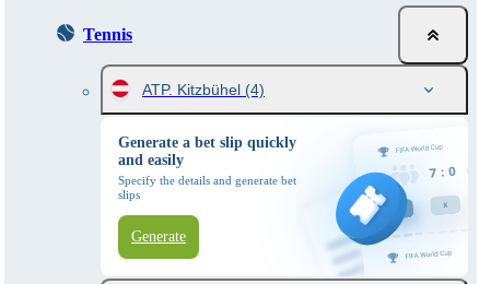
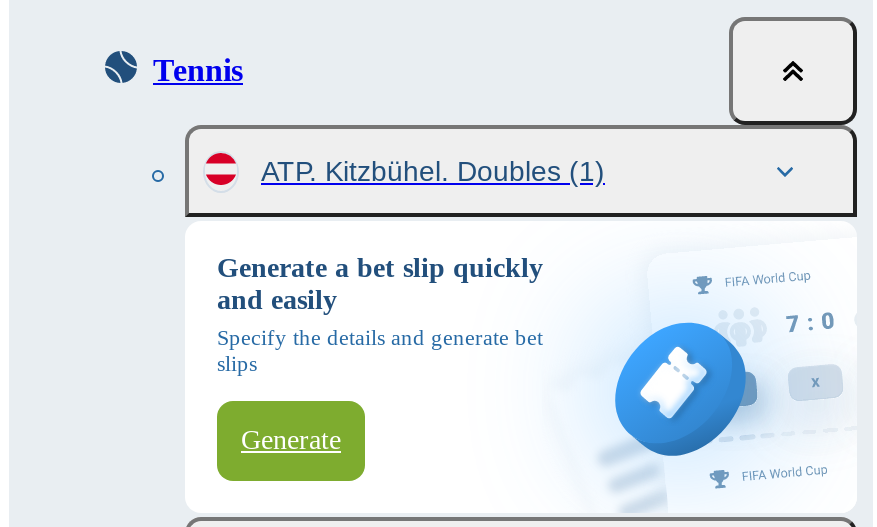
[142,81,265,98] ATP. Kitzbühel (4) -> [261,155,605,187] ATP. Kitzbühel. Doubles (1)

